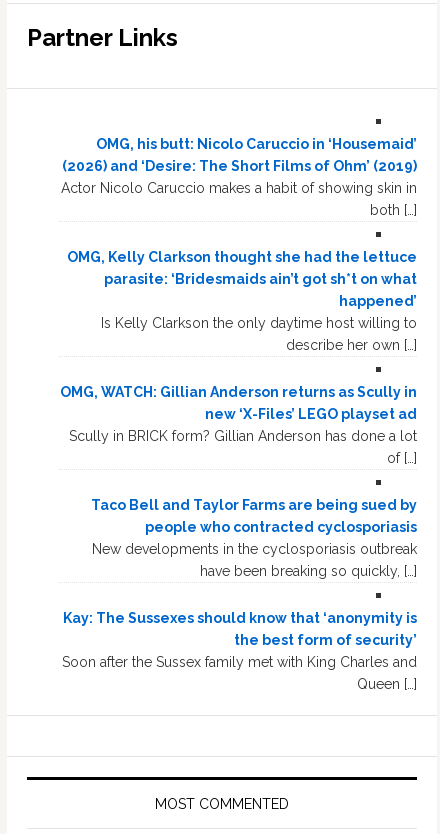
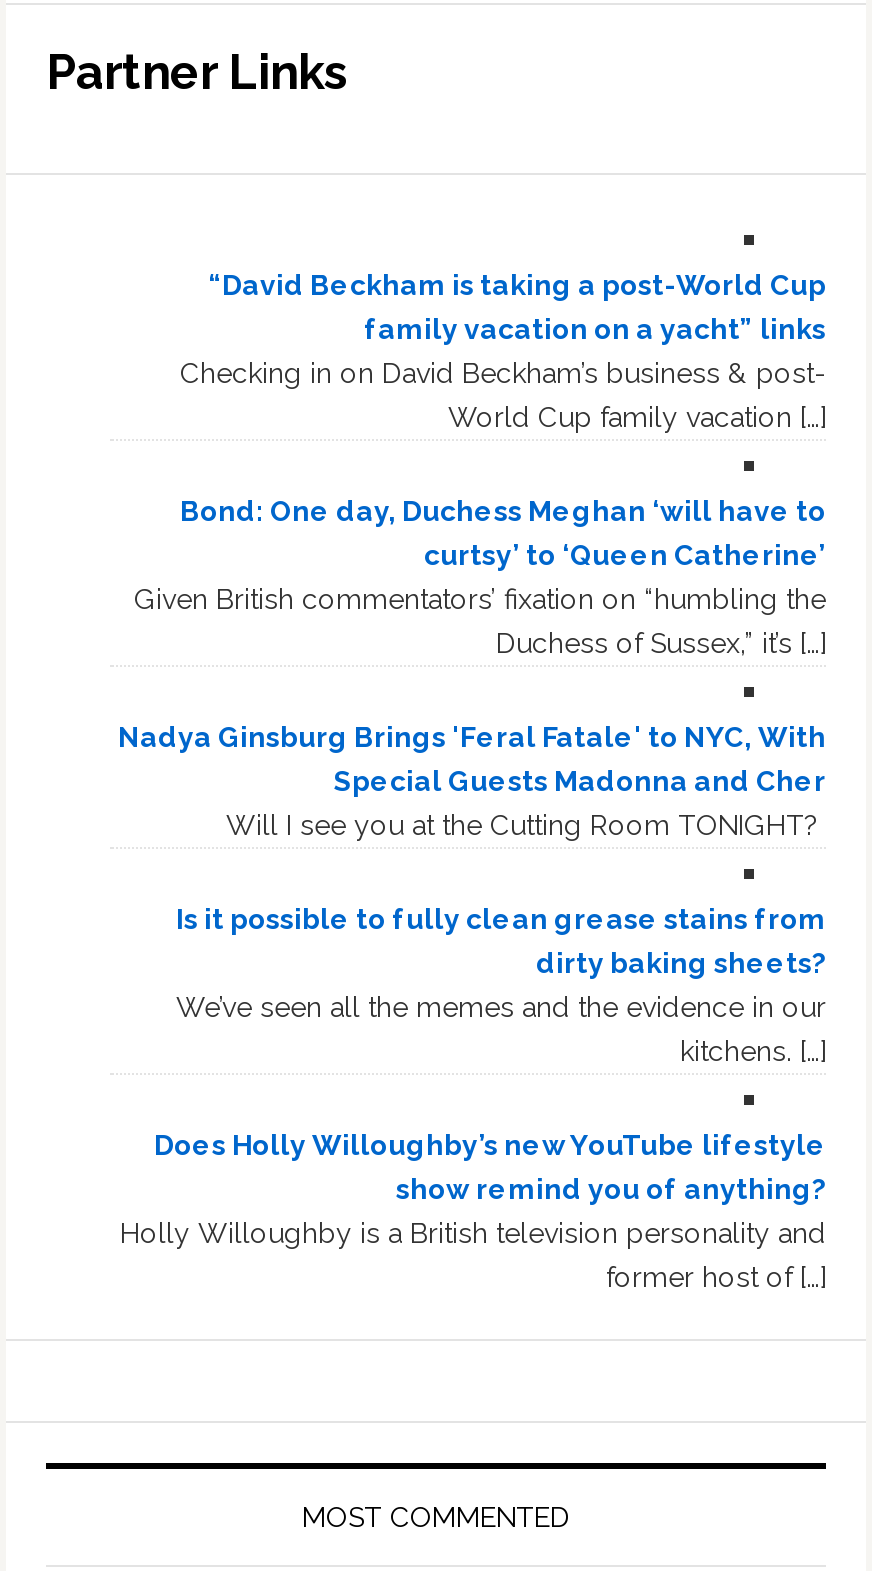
[61,136,417,218] OMG, his butt: Nicolo Caruccio in ‘Housemaid’ | (2026) and ‘Desire: The Short Films of Ohm’ (2019) | Actor Nicolo Caruccio makes a habit of showing skin in | both […] -> [180,269,826,433] “David Beckham is taking a post-World Cup | family vacation on a yacht” links | Checking in on David Beckham’s business & post- | World Cup family vacation […]
[67,249,417,353] OMG, Kelly Clarkson thought she had the lettuce | parasite: ‘Bridesmaids ain’t got sh*t on what | happened’ | Is Kelly Clarkson the only daytime host willing to | describe her own […] -> [134,495,826,659] Bond: One day, Duchess Meghan ‘will have to | curtsy’ to ‘Queen Catherine’ | Given British commentators’ fixation on “humbling the | Duchess of Sussex,” it’s […]
[60,384,417,466] OMG, WATCH: Gillian Anderson returns as Scully in | new ‘X-Files’ LEGO playset ad | Scully in BRICK form? Gillian Anderson has done a lot | of […] -> [118,721,826,841] Nadya Ginsburg Brings 'Feral Fatale' to NYC, With | Special Guests Madonna and Cher | Will I see you at the Cutting Room TONIGHT?
[91,497,417,579] Taco Bell and Taylor Farms are being sued by | people who contracted cyclosporiasis | New developments in the cyclosporiasis outbreak | have been breaking so quickly, […] -> [176,903,826,1067] Is it possible to fully clean grease stains from | dirty baking sheets? | We’ve seen all the memes and the evidence in our | kitchens. […]
[62,610,417,692] Kay: The Sussexes should know that ‘anonymity is | the best form of security’ | Soon after the Sussex family met with King Charles and | Queen […] -> [120,1129,826,1293] Does Holly Willoughby’s new YouTube lifestyle | show remind you of anything? | Holly Willoughby is a British television personality and | former host of […]

